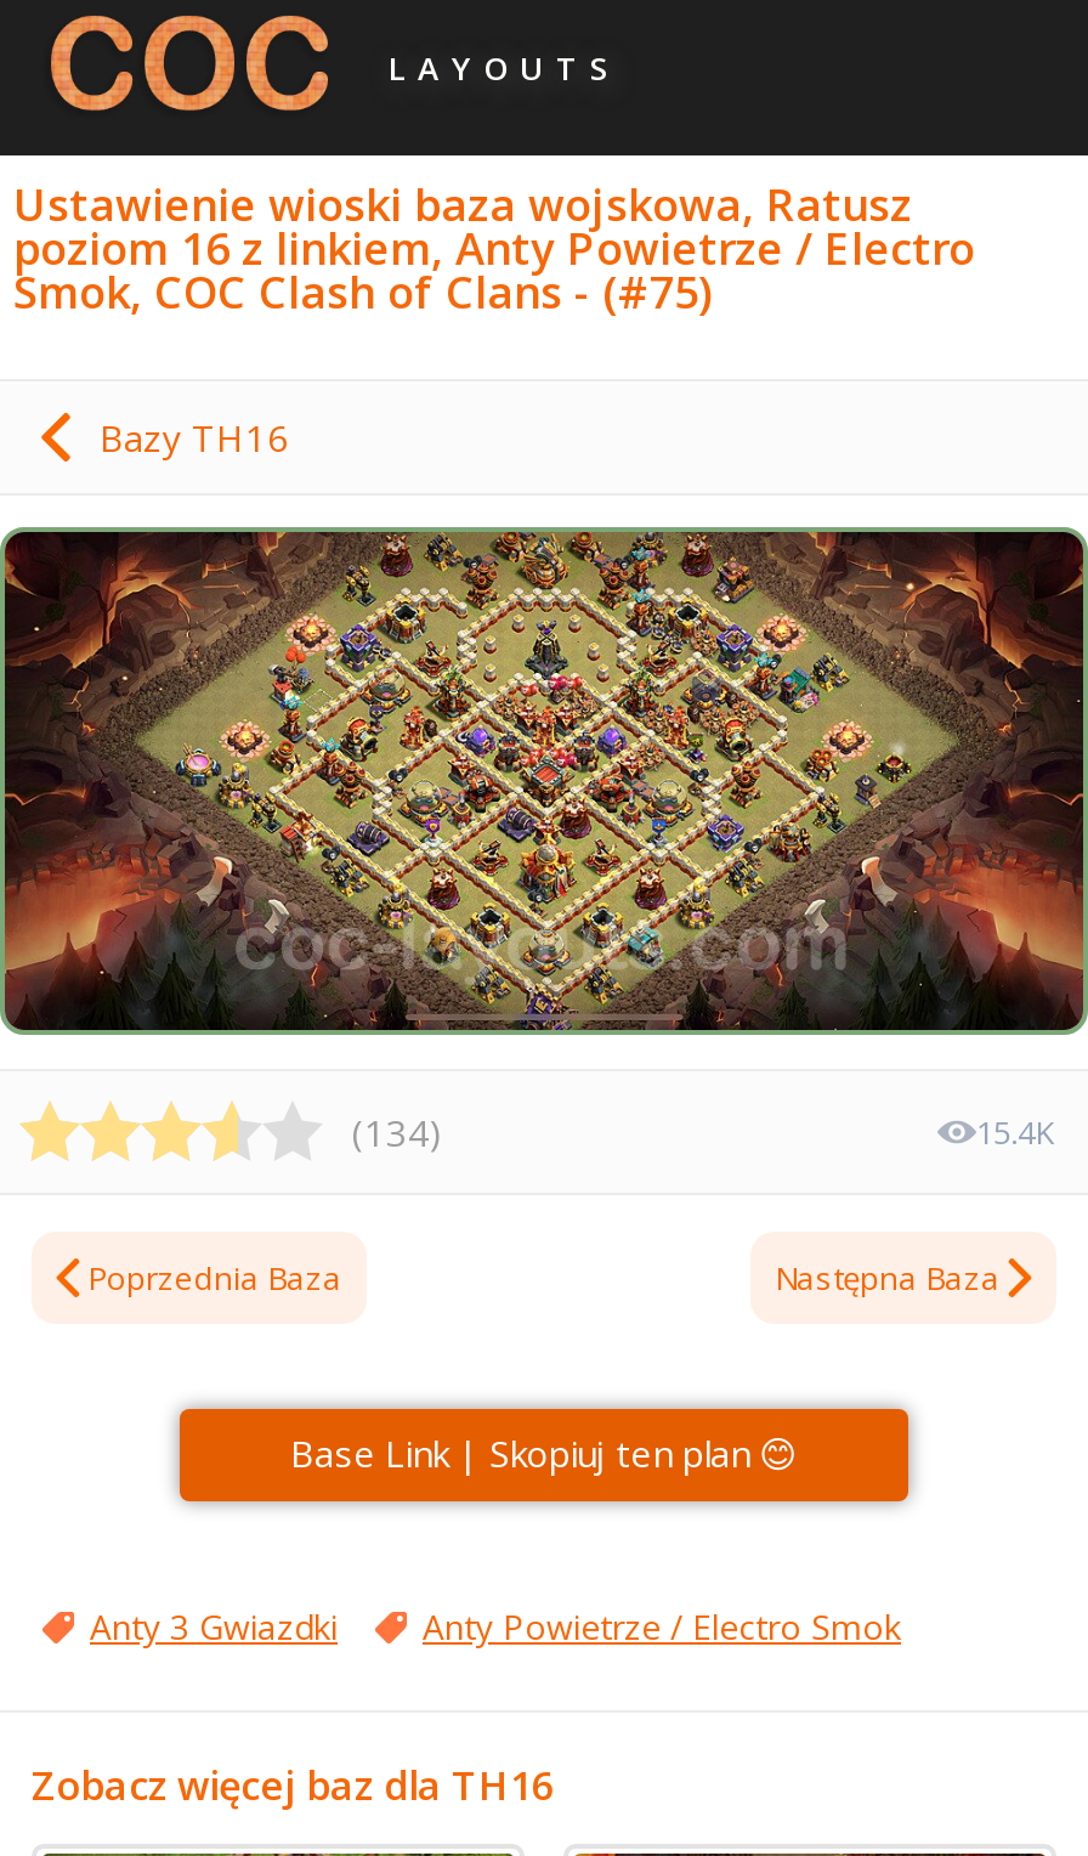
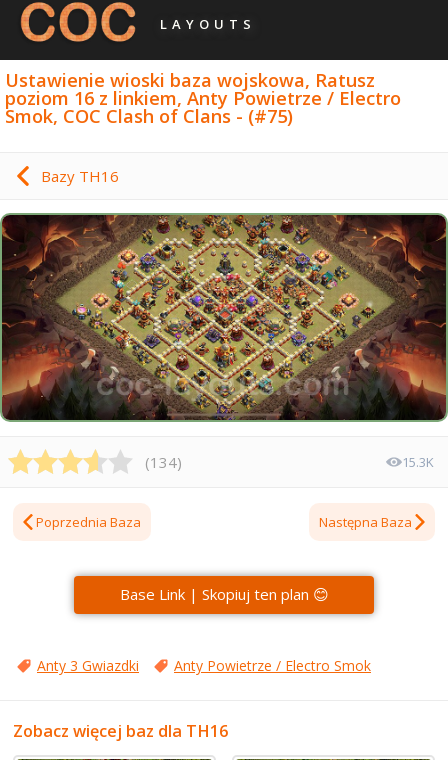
[976,1109,1054,1153] 15.4K -> [402,453,434,471] 15.3K

